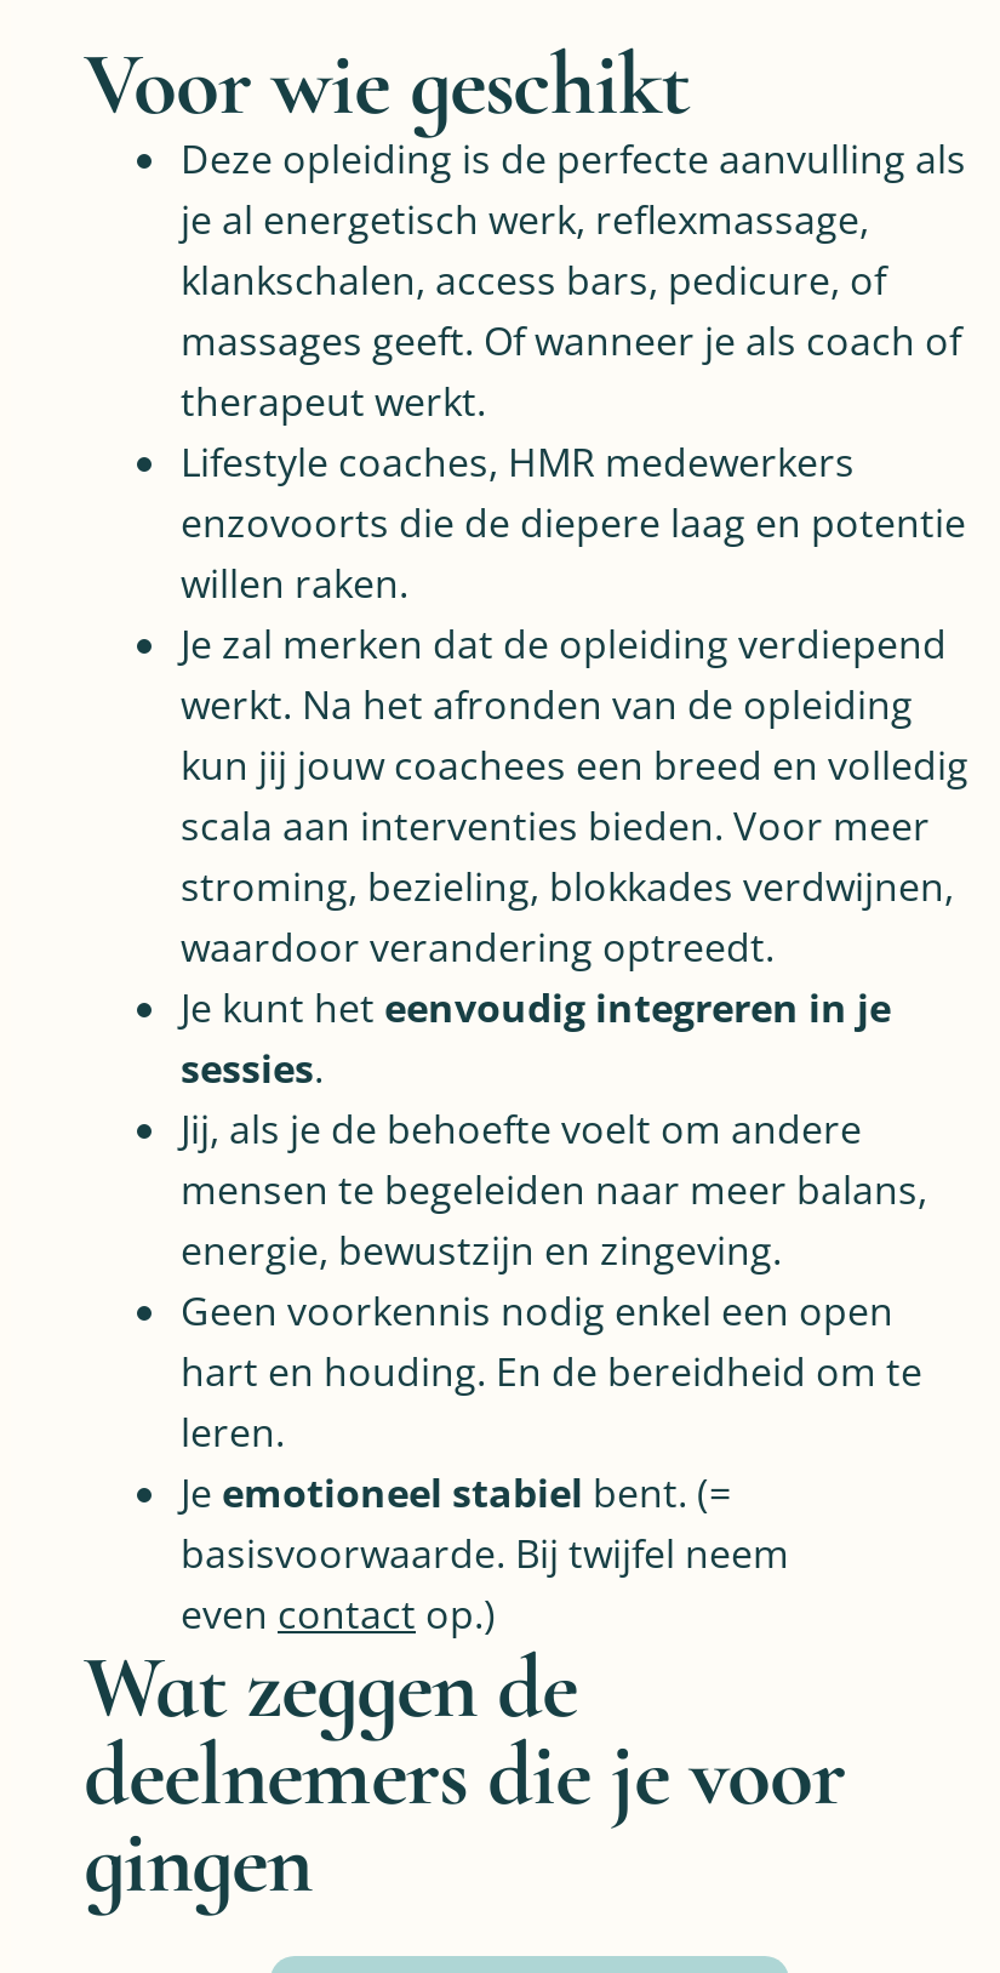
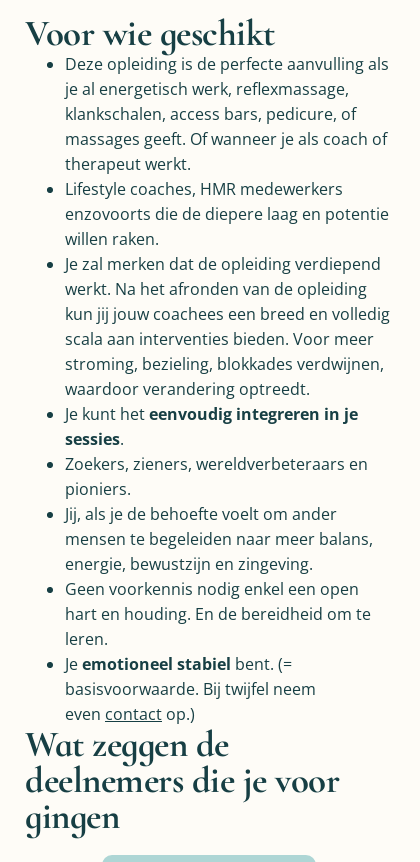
[181,1102,862,1155] Jij, als je de behoefte voelt om andere -> [65,453,368,525] Zoekers, zieners, wereldverbeteraars en | pioniers. | Jij, als je de behoefte voelt om ander

